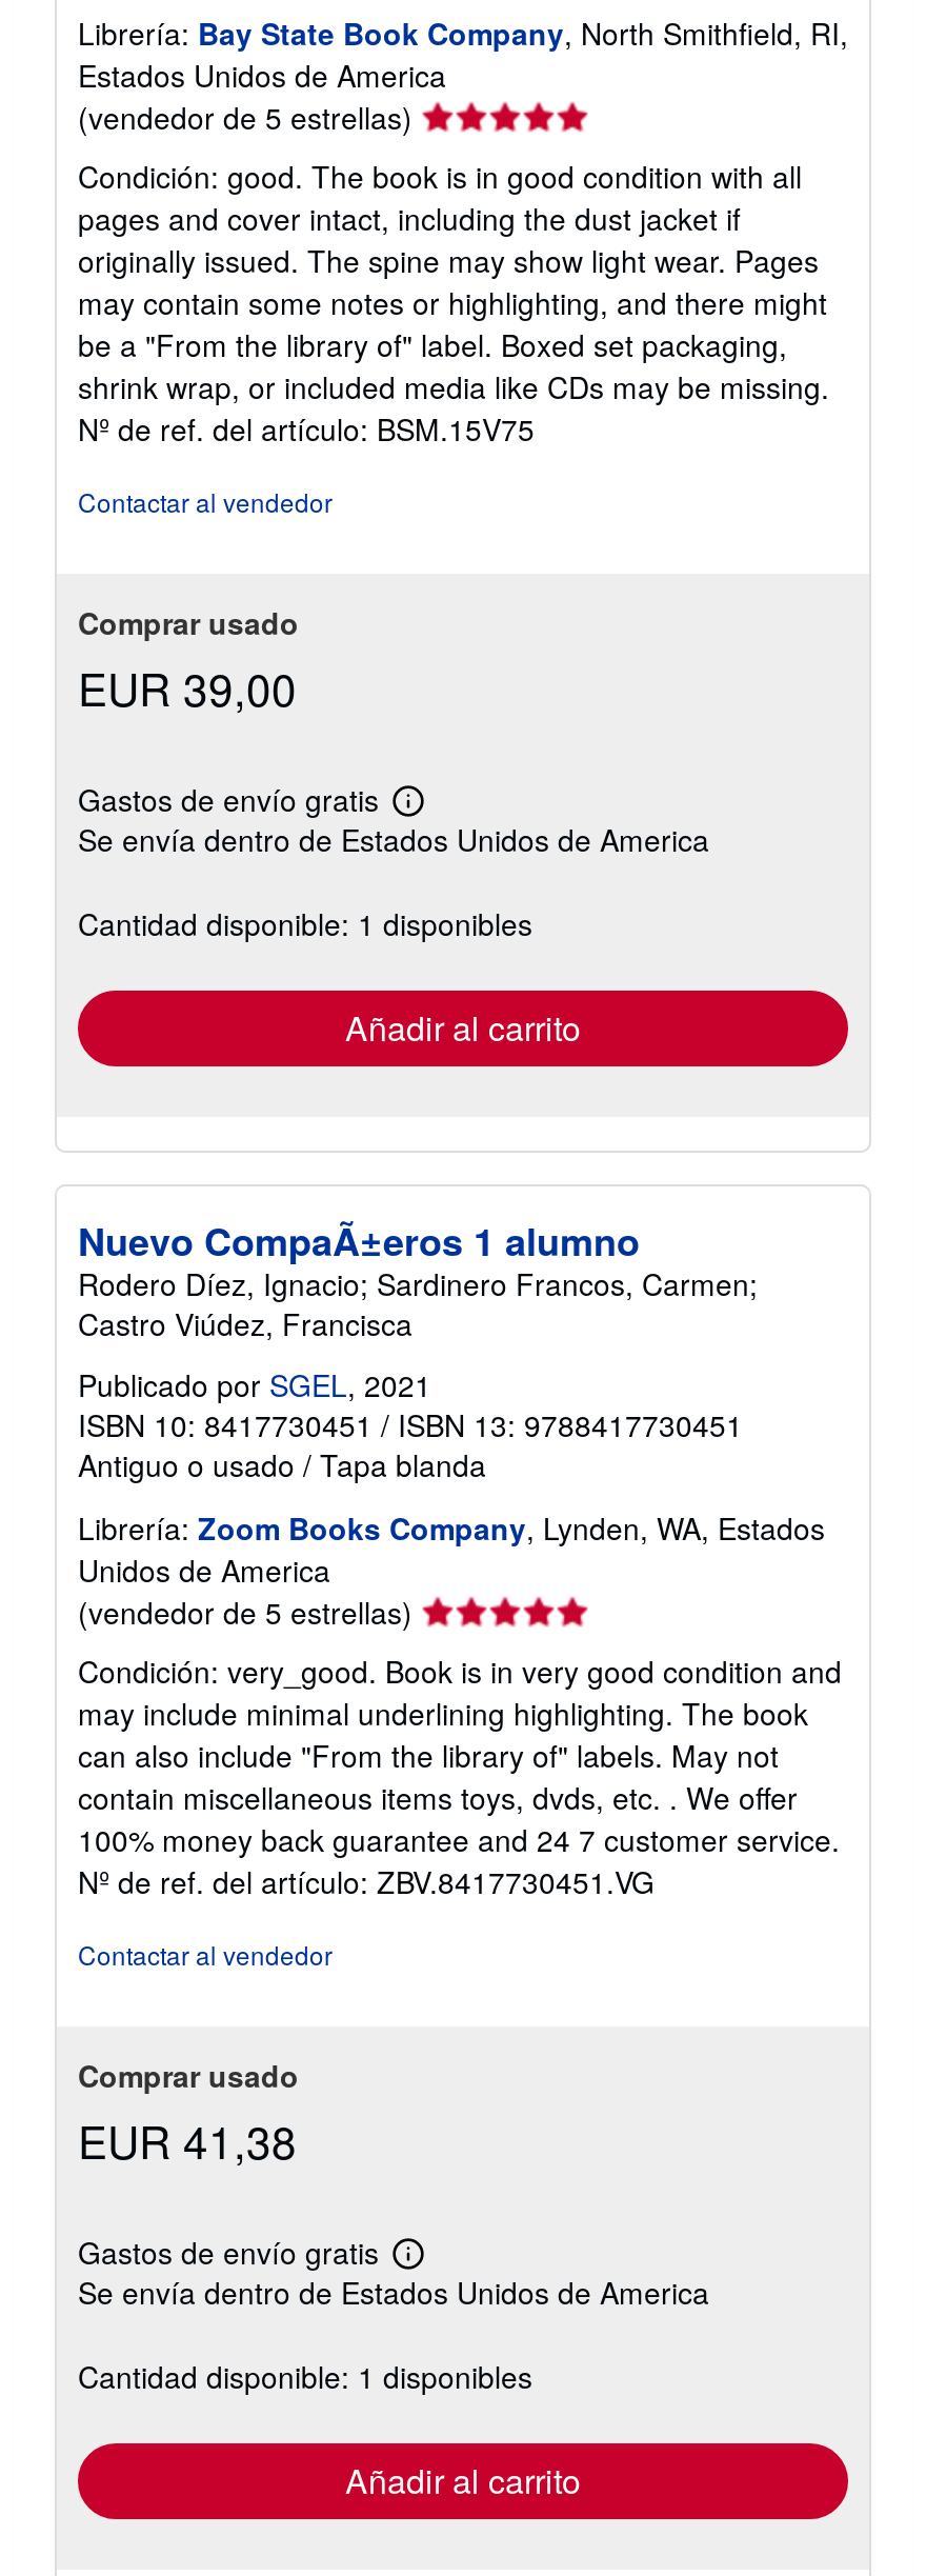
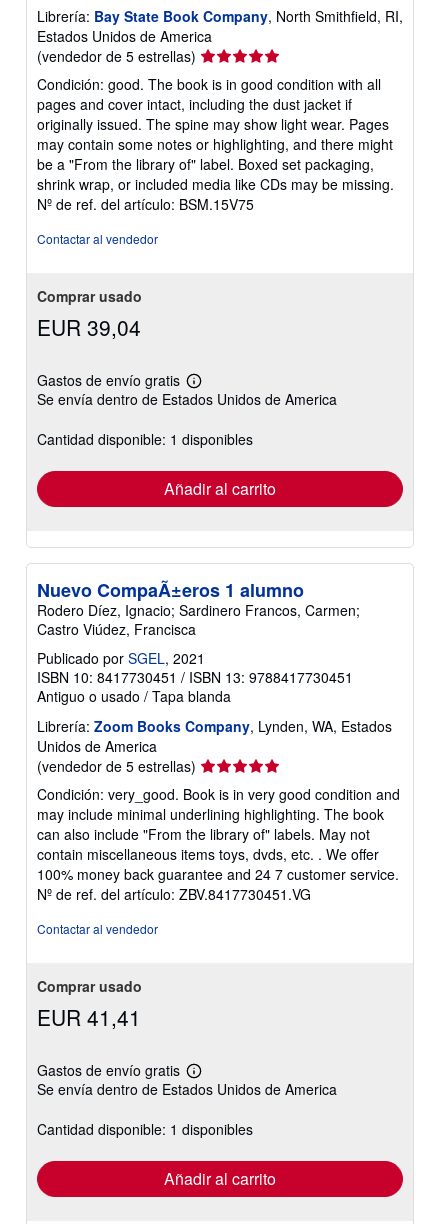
[78,655,297,718] EUR 39,00 -> [37,311,141,341] EUR 39,04
[78,2108,297,2171] EUR 41,38 -> [37,1001,141,1031] EUR 41,41

